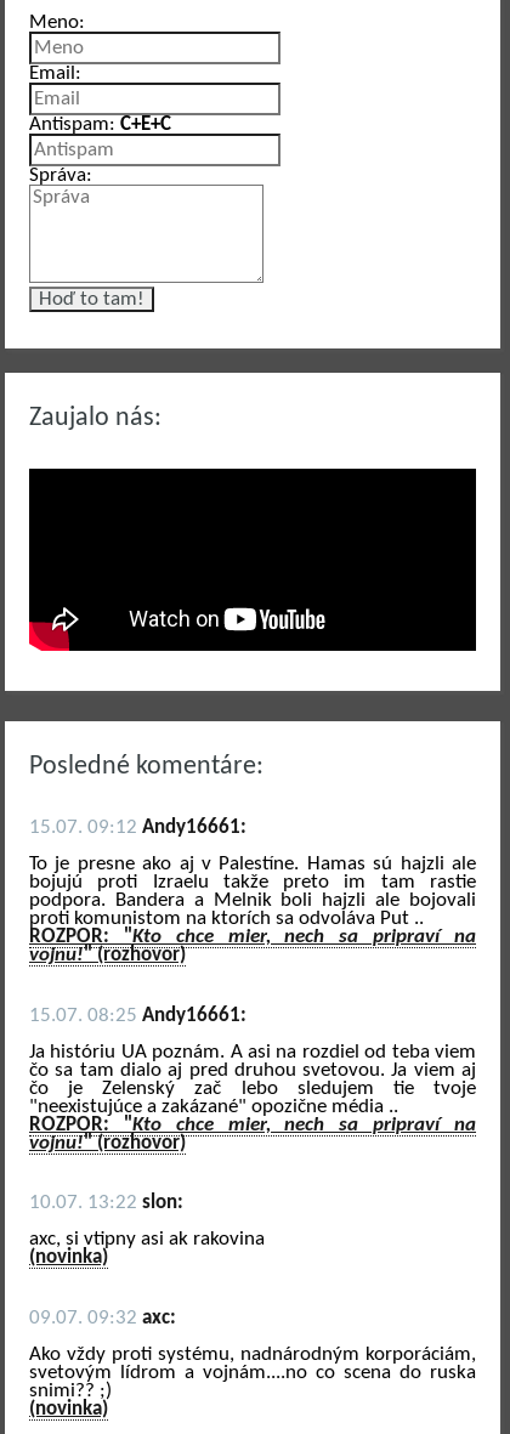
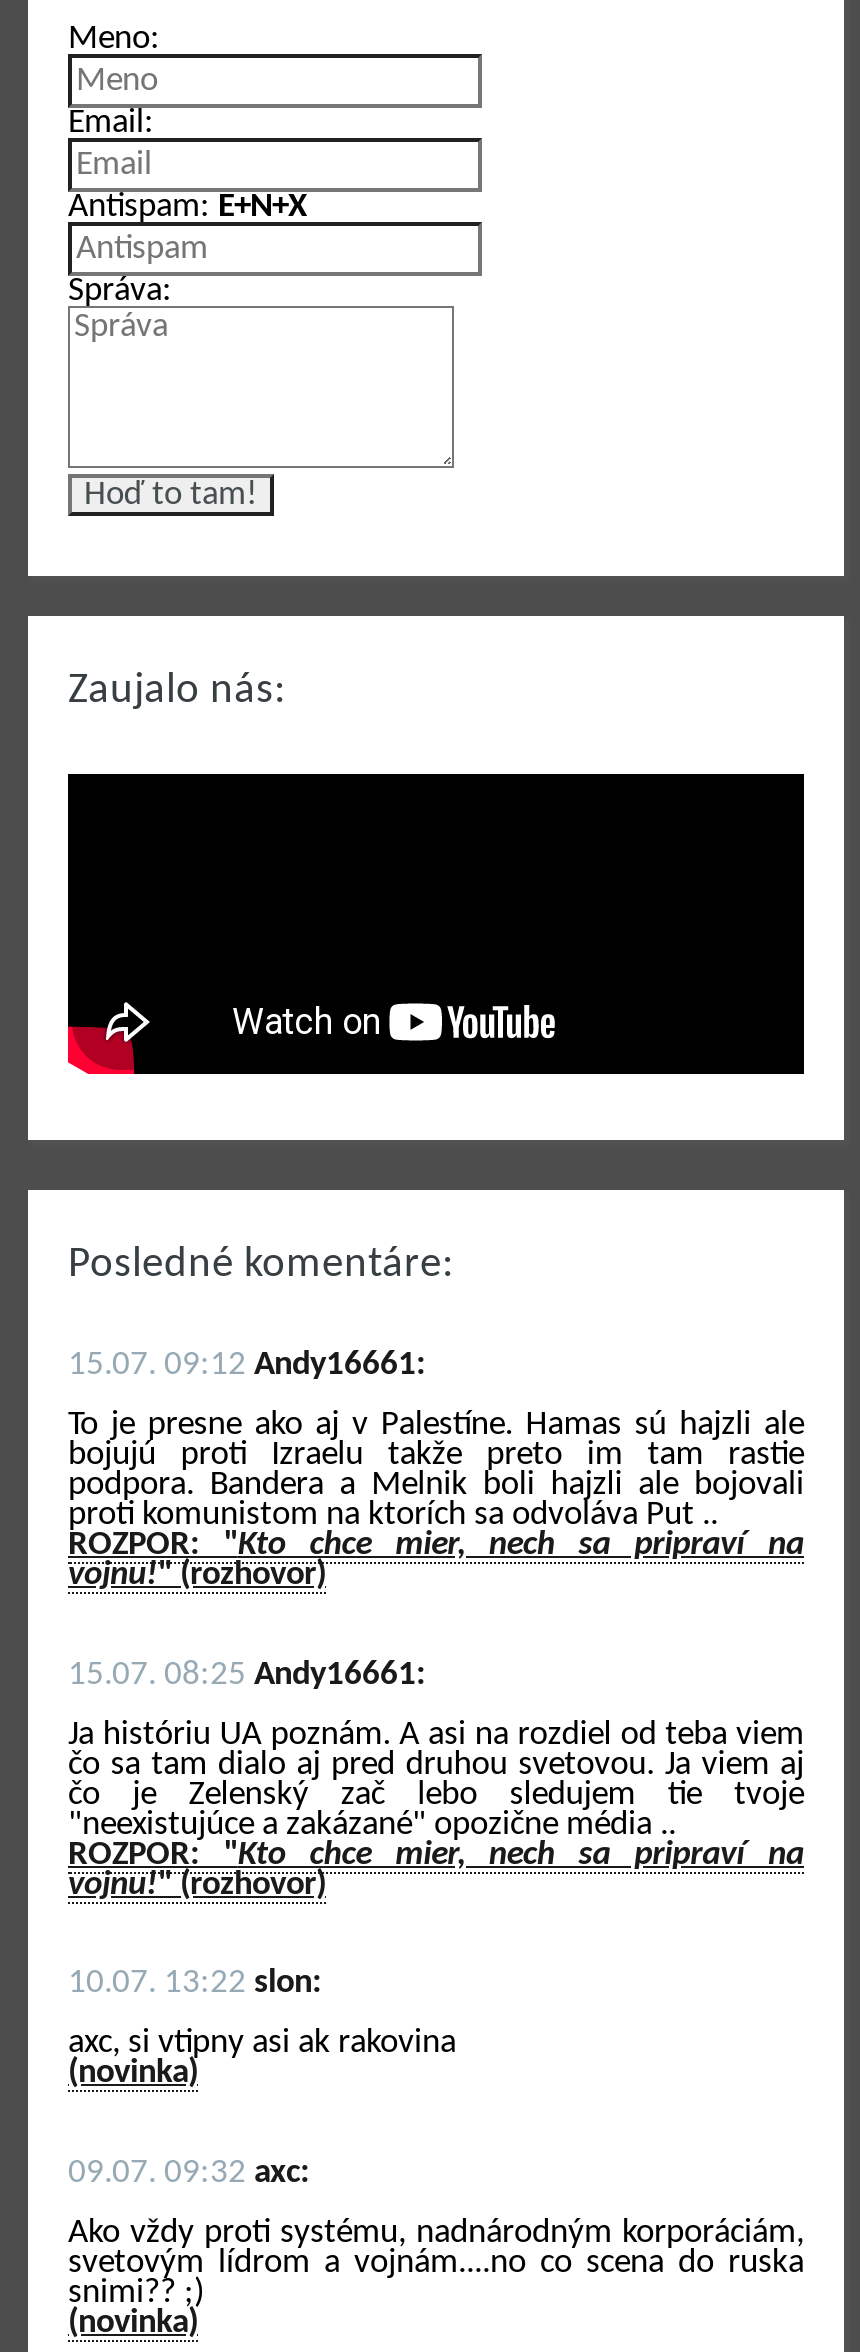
[29,114,171,134] Antispam:C+E+C -> [68,189,306,223] Antispam:E+N+X

